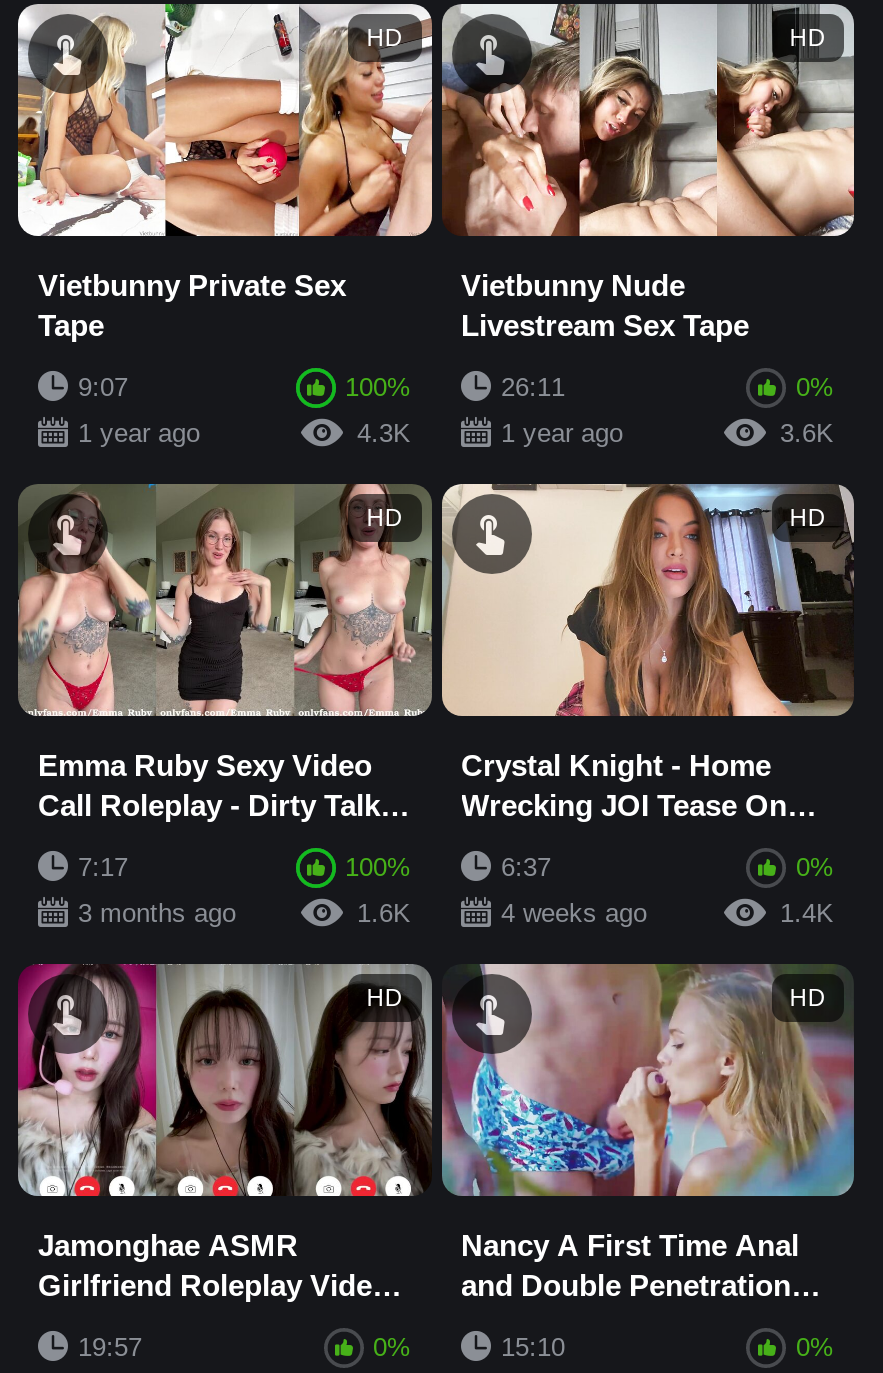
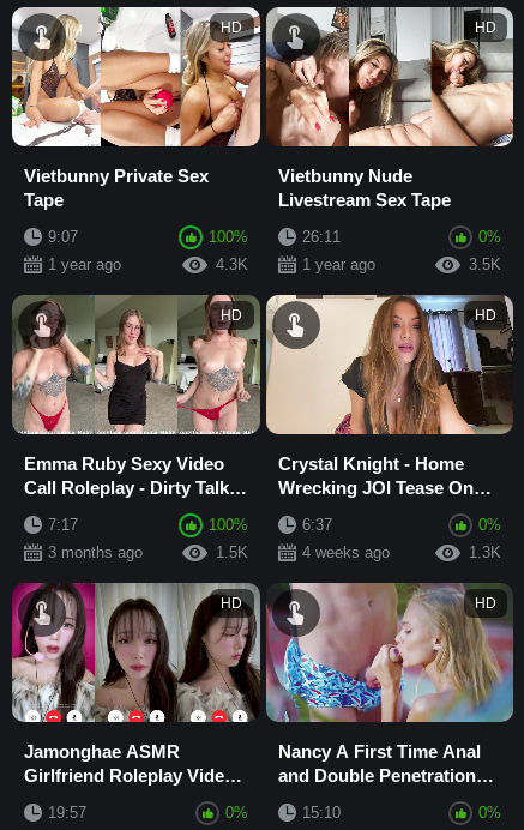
[780,418,834,448] 3.6K -> [469,255,501,273] 3.5K
[357,898,411,928] 1.6K -> [215,543,248,561] 1.5K
[780,898,834,928] 1.4K -> [469,543,501,561] 1.3K

